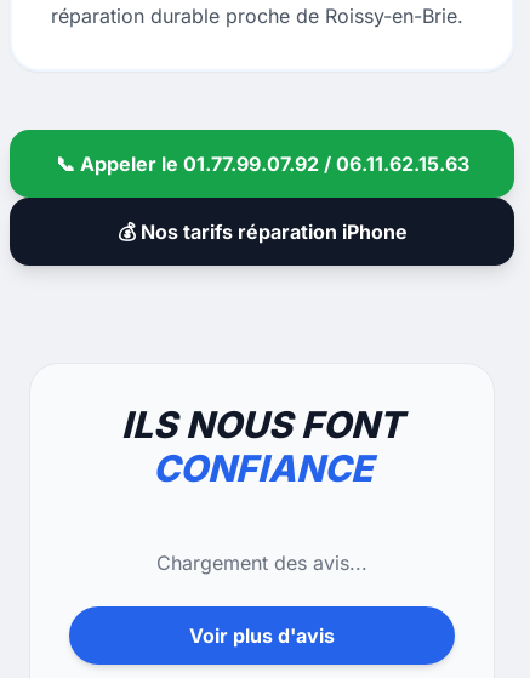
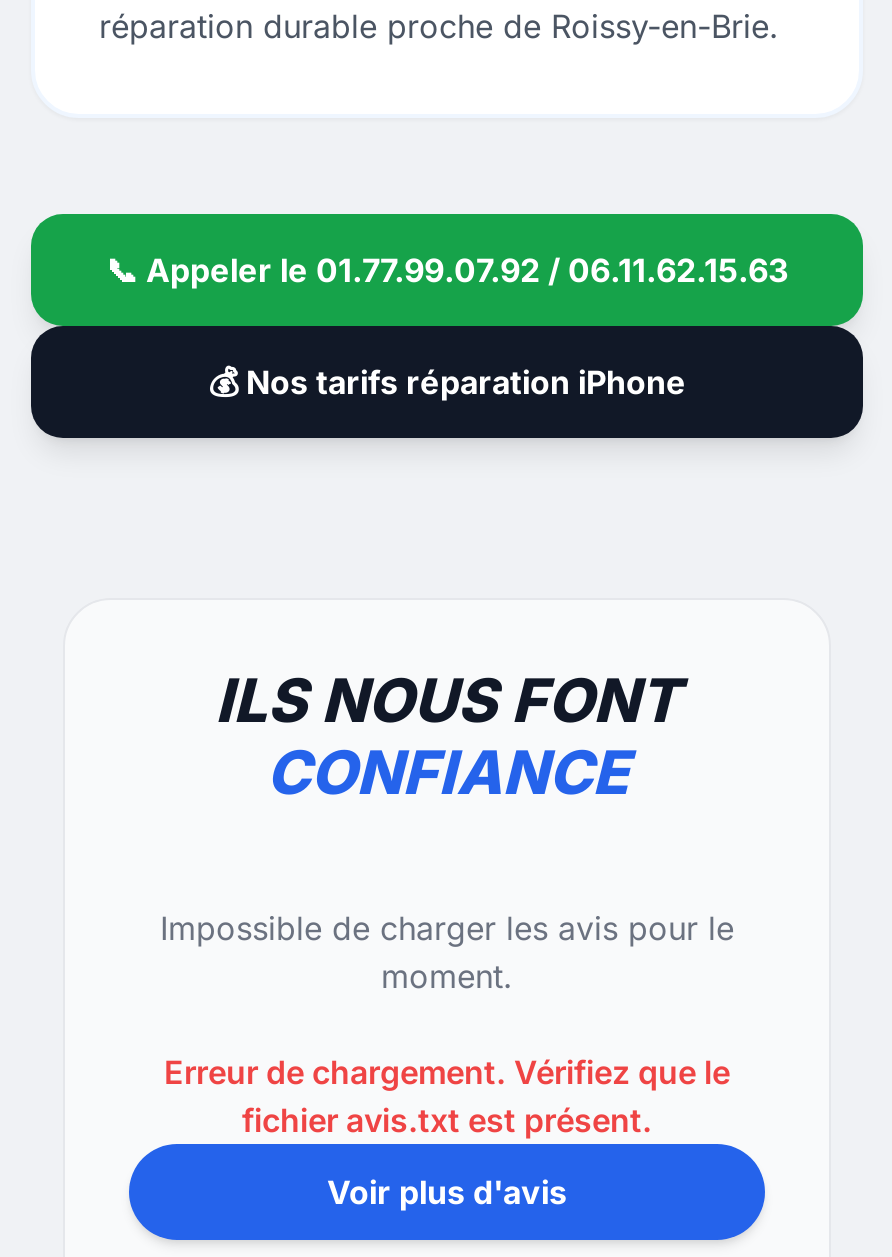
[156,551,367,575] Chargement des avis... -> [160,908,734,1140] Impossible de charger les avis pour le | moment. | Erreur de chargement. Vérifiez que le | fichier avis.txt est présent.

